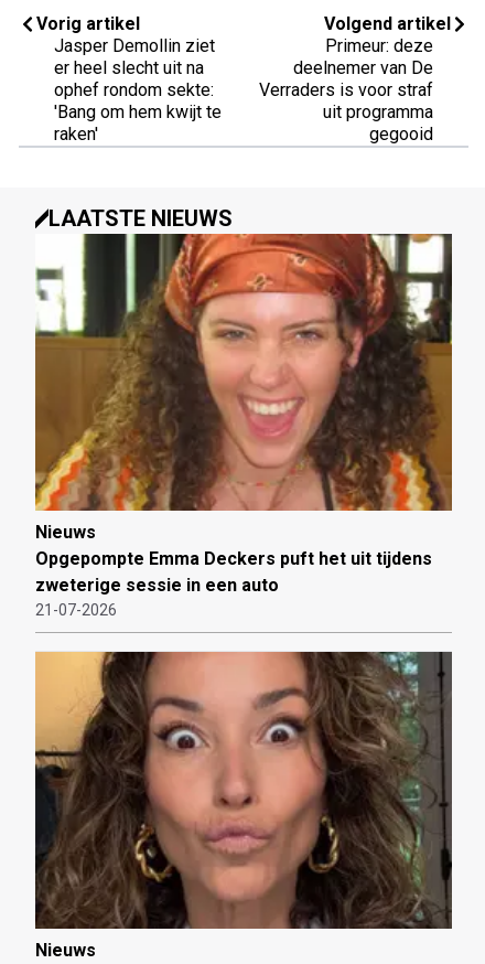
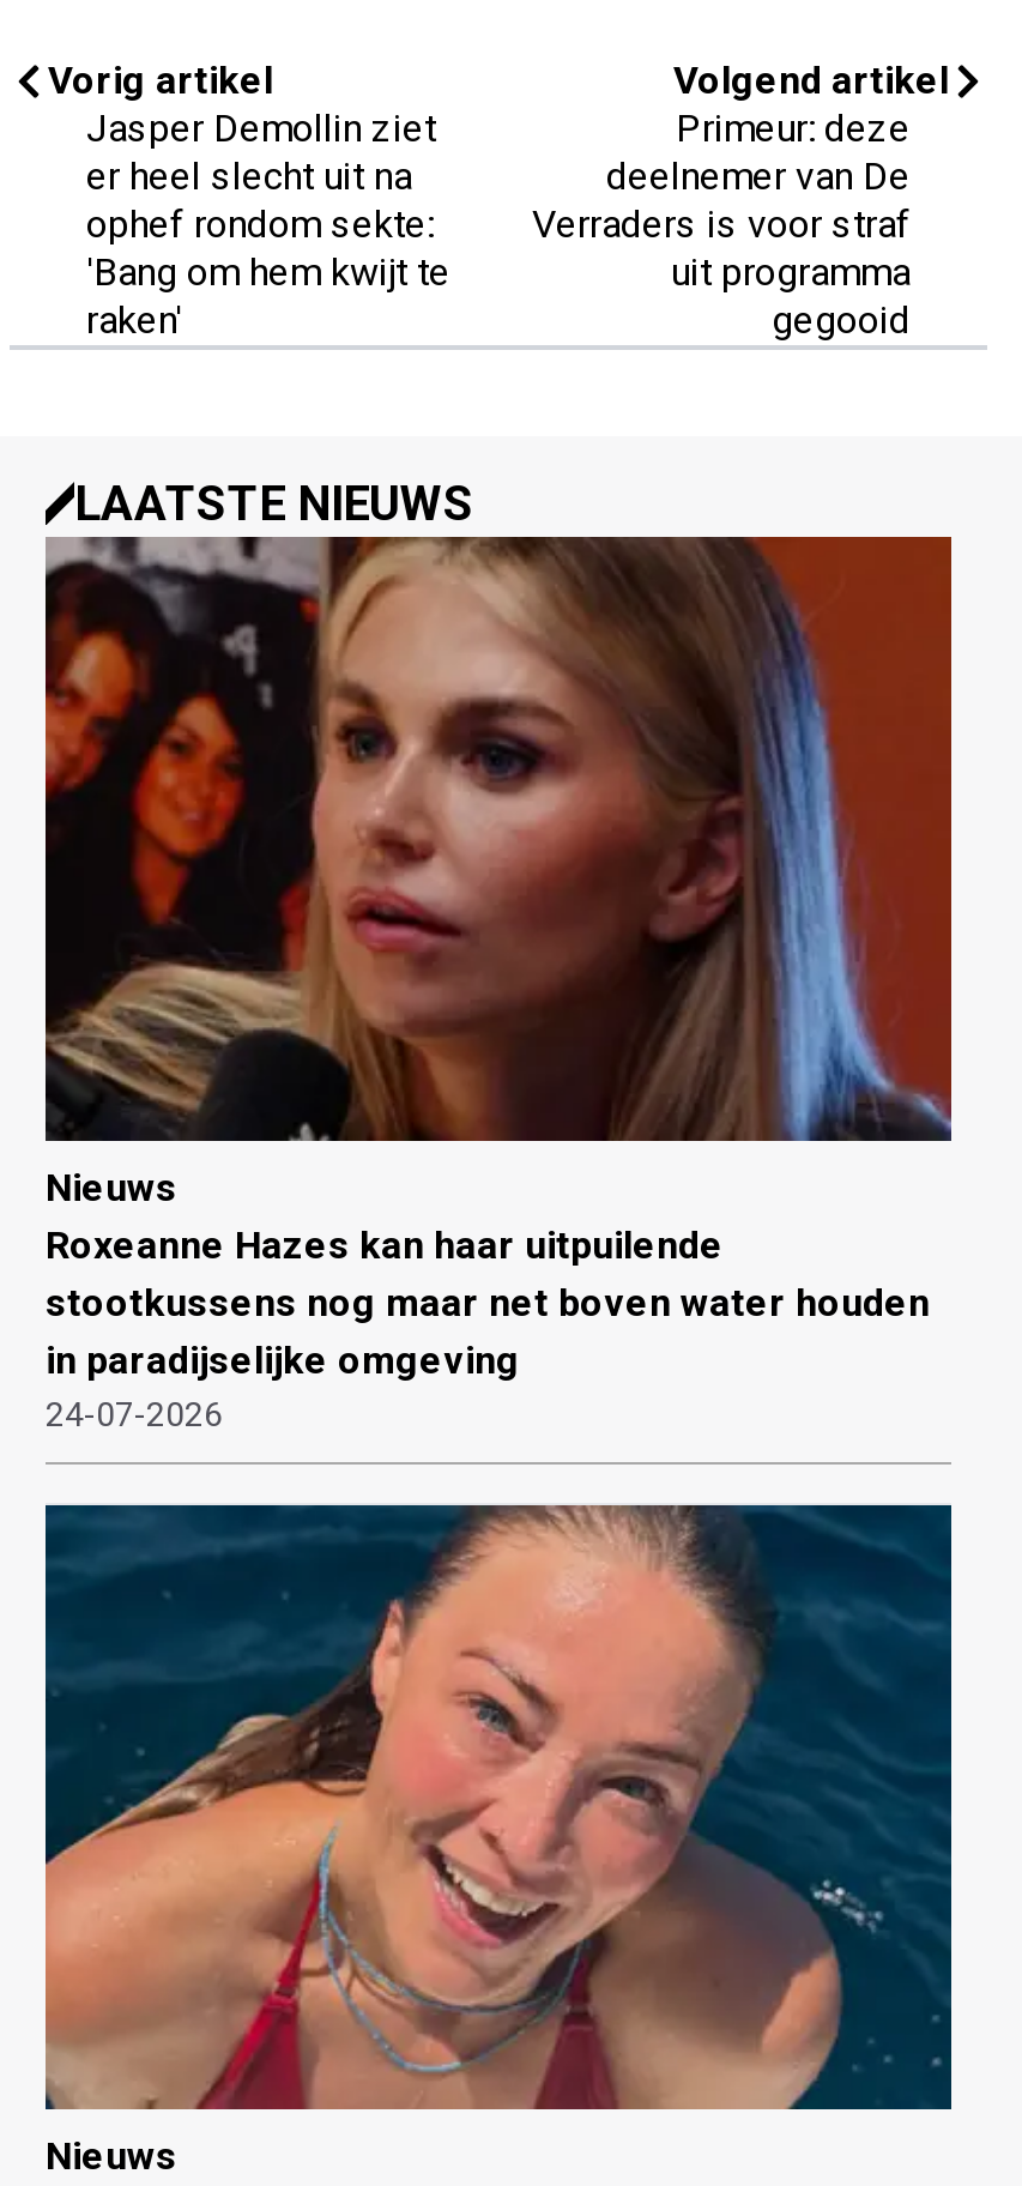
[34,233,453,619] [image] | Opgepompte Emma Deckers puft het uit tijdens | zweterige sessie in een auto | 21-07-2026 -> [43,535,954,1434] [image] | Roxeanne Hazes kan haar uitpuilende | stootkussens nog maar net boven water houden | in paradijselijke omgeving | 24-07-2026
[34,651,452,930] [image] -> [43,1503,951,2112] [image]

